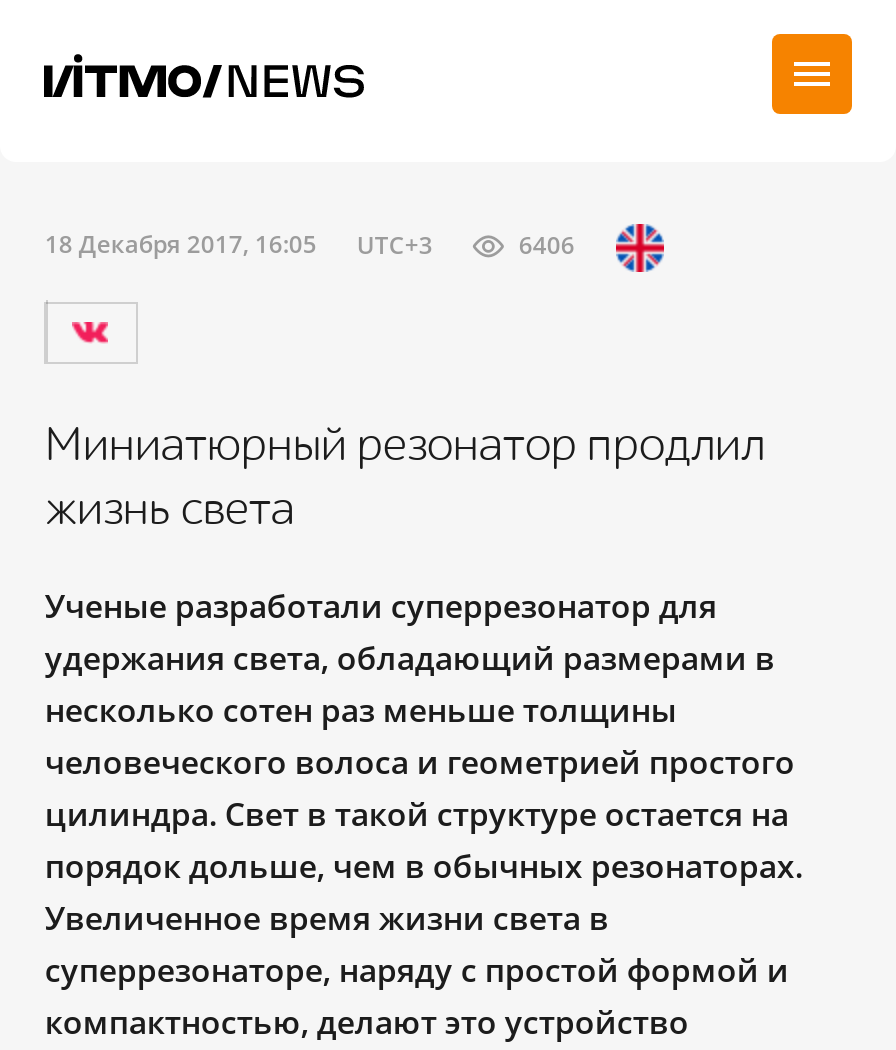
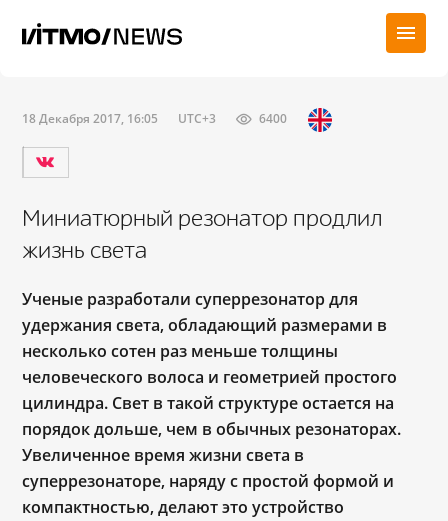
[519,227,575,261] 6406 -> [259,110,287,127] 6400

